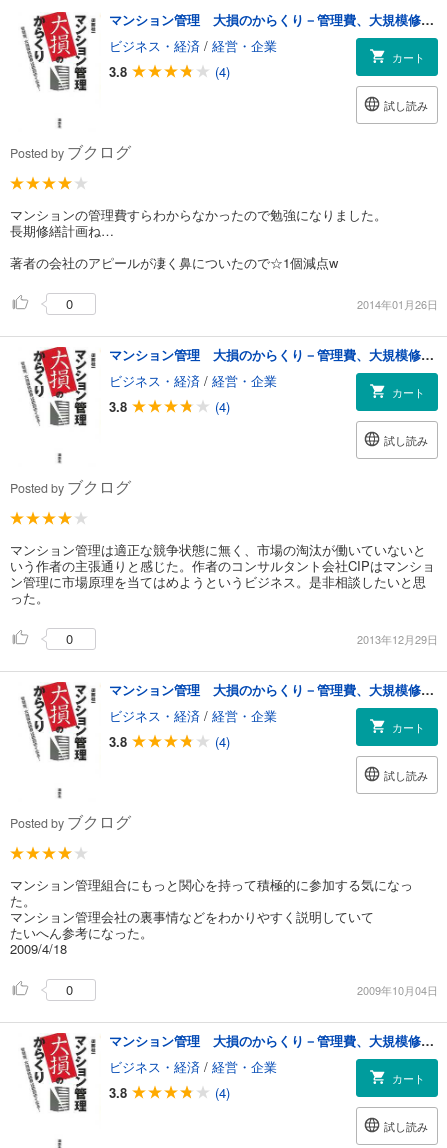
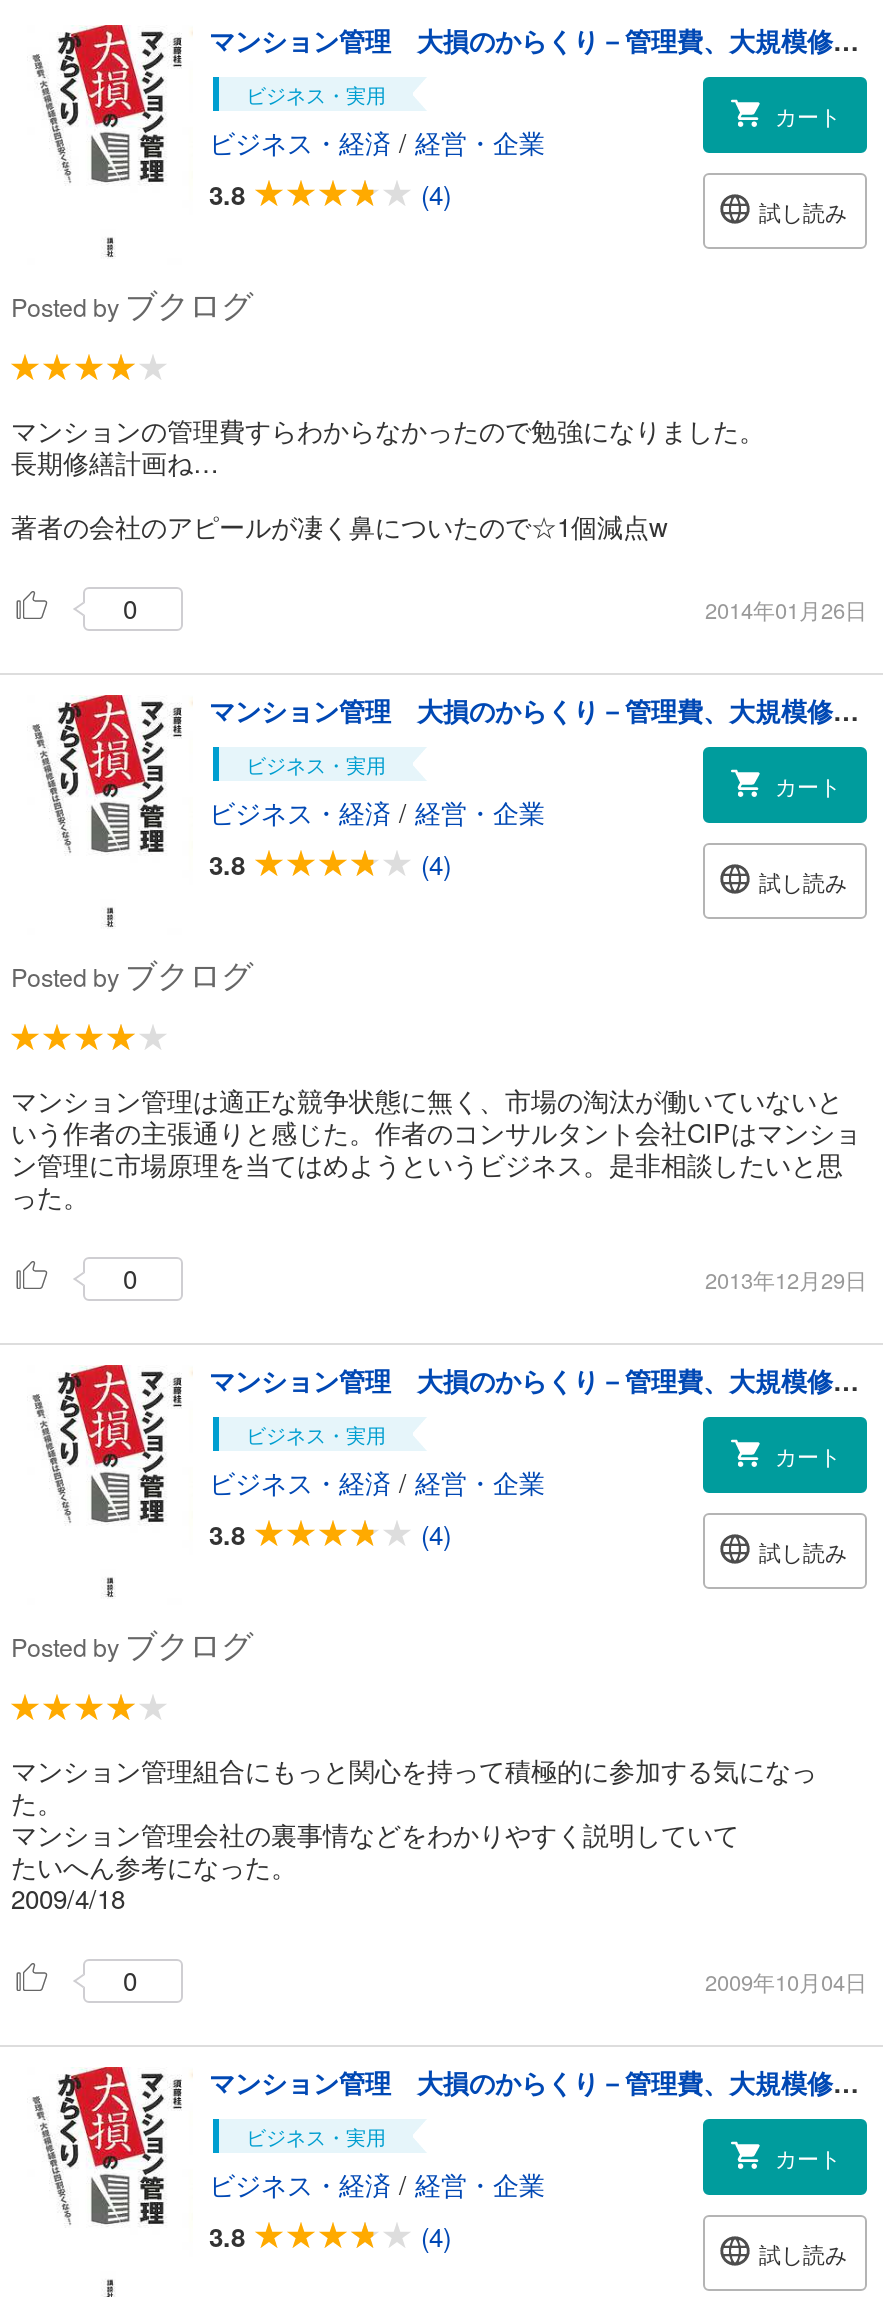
none -> [246,81,386,109] ビジネス・実用
moved [109,36,277,81] -> [209,123,545,213]: ビジネス・経済/経営・企業 | 3.8 | (4)
none -> [246,751,386,779] ビジネス・実用
moved [109,371,277,416] -> [209,793,545,883]: ビジネス・経済/経営・企業 | 3.8 | (4)
none -> [246,1421,386,1449] ビジネス・実用
moved [109,706,277,751] -> [209,1463,545,1553]: ビジネス・経済/経営・企業 | 3.8 | (4)
none -> [246,2123,386,2151] ビジネス・実用
moved [109,1057,277,1102] -> [209,2165,545,2255]: ビジネス・経済/経営・企業 | 3.8 | (4)

